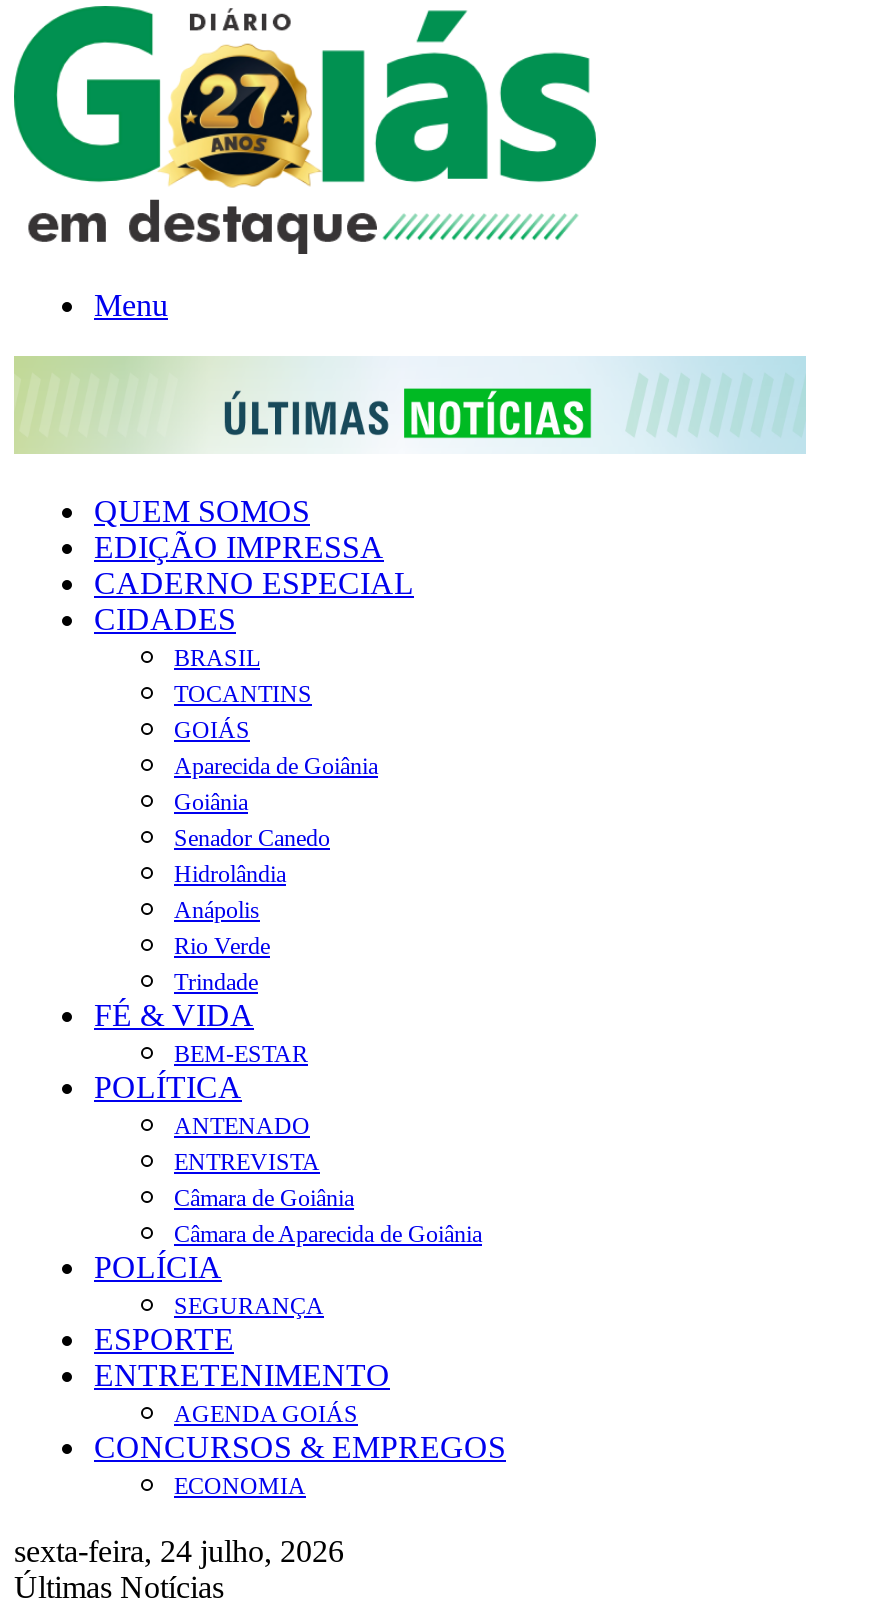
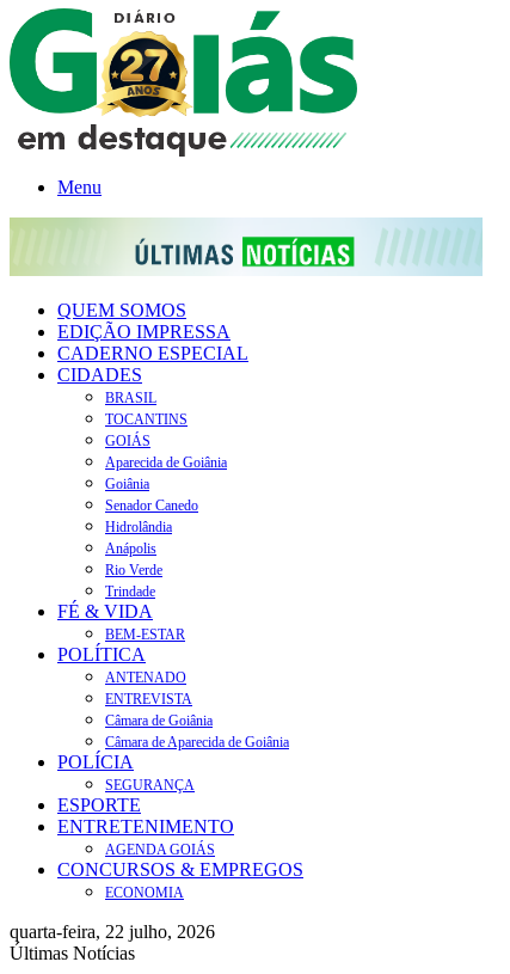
[14,1534,344,1568] sexta-feira, 24 julho, 2026 -> [10,921,215,942] quarta-feira, 22 julho, 2026

